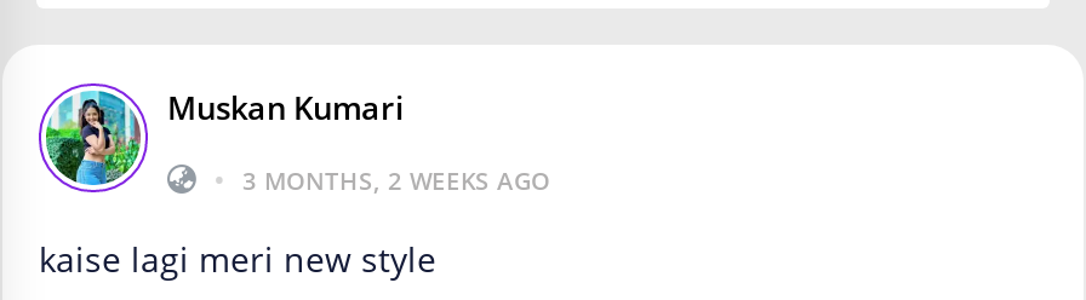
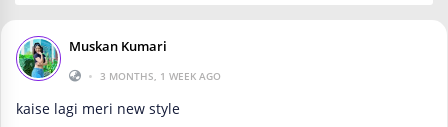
[213,158,550,202] • 3 MONTHS, 2 WEEKS AGO -> [88,67,221,85] • 3 MONTHS, 1 WEEK AGO

